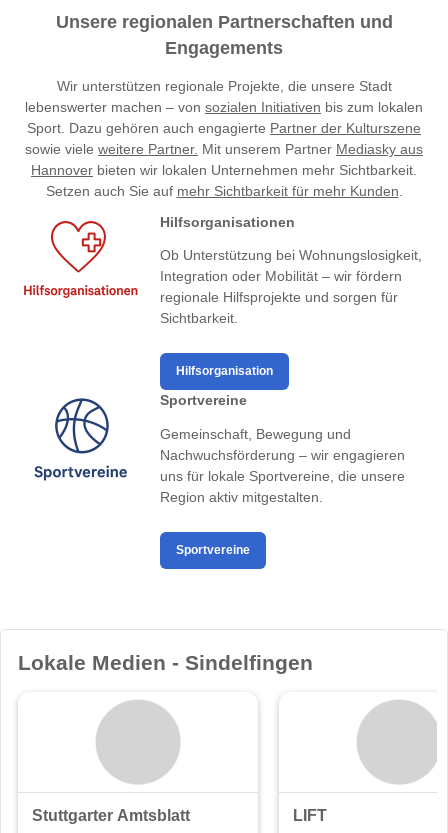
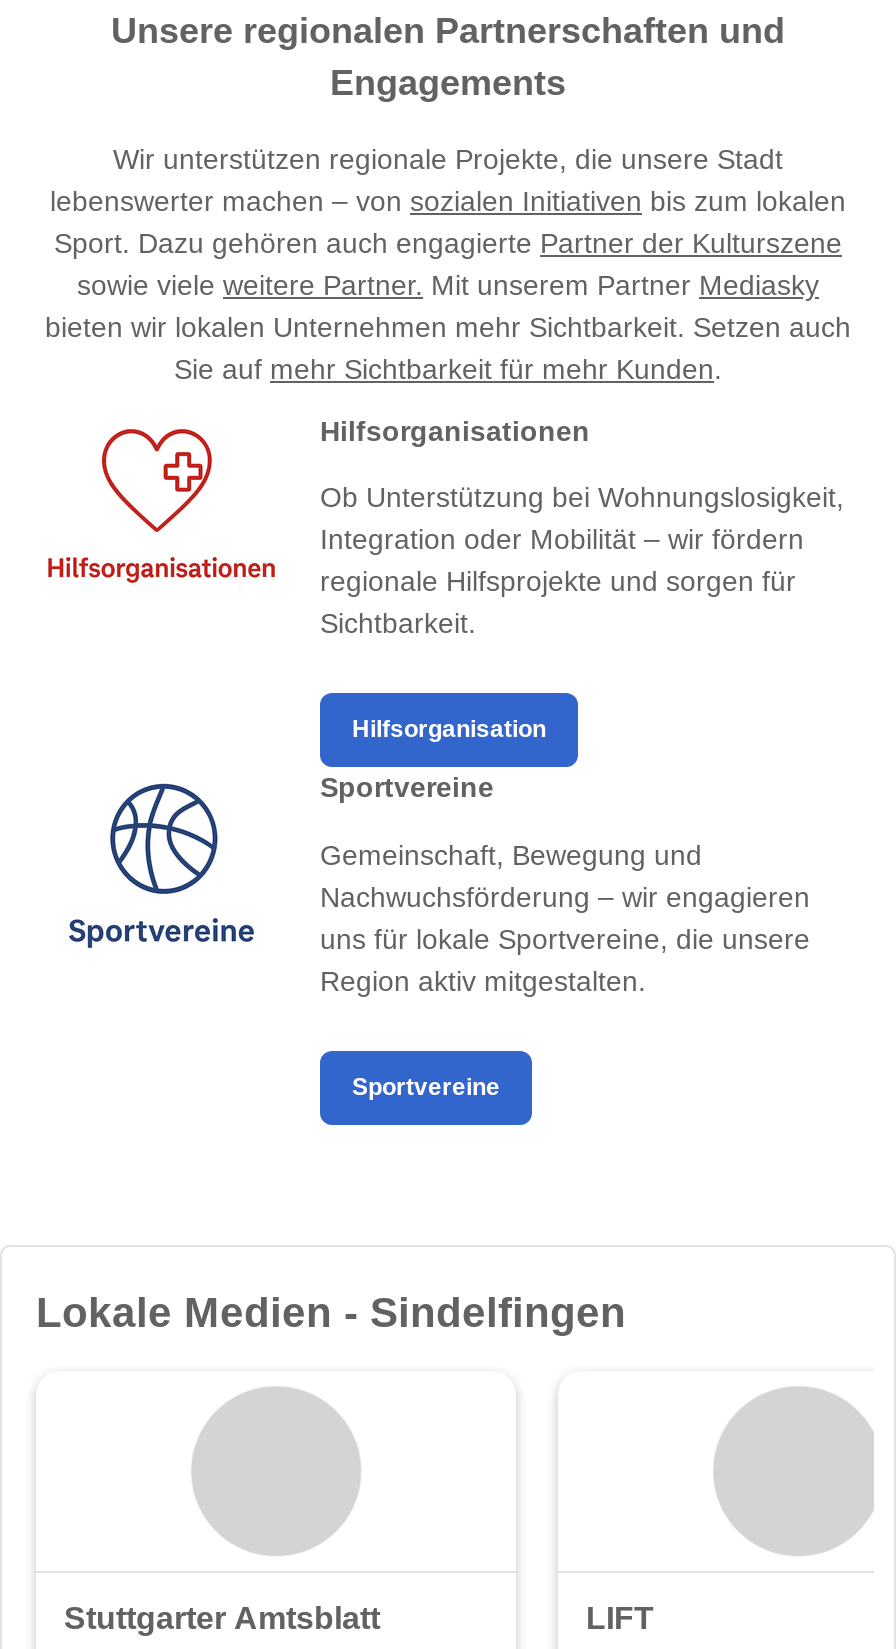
[25,140,423,198] sowie viele weitere Partner. Mit unserem Partner Mediasky aus | Hannover bieten wir lokalen Unternehmen mehr Sichtbarkeit. | Setzen auch Sie auf mehr Sichtbarkeit für mehr Kunden. -> [45,268,851,384] sowie viele weitere Partner. Mit unserem Partner Mediasky | bieten wir lokalen Unternehmen mehr Sichtbarkeit. Setzen auch | Sie auf mehr Sichtbarkeit für mehr Kunden.

